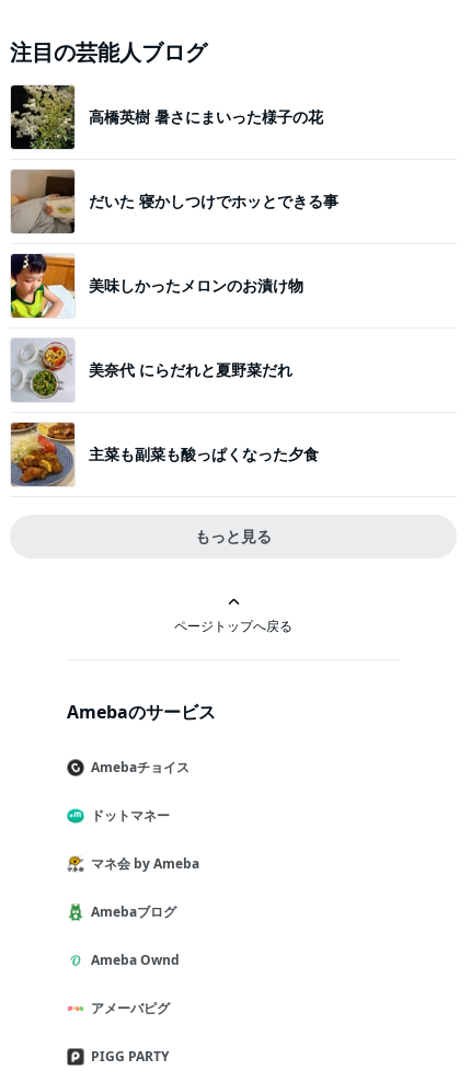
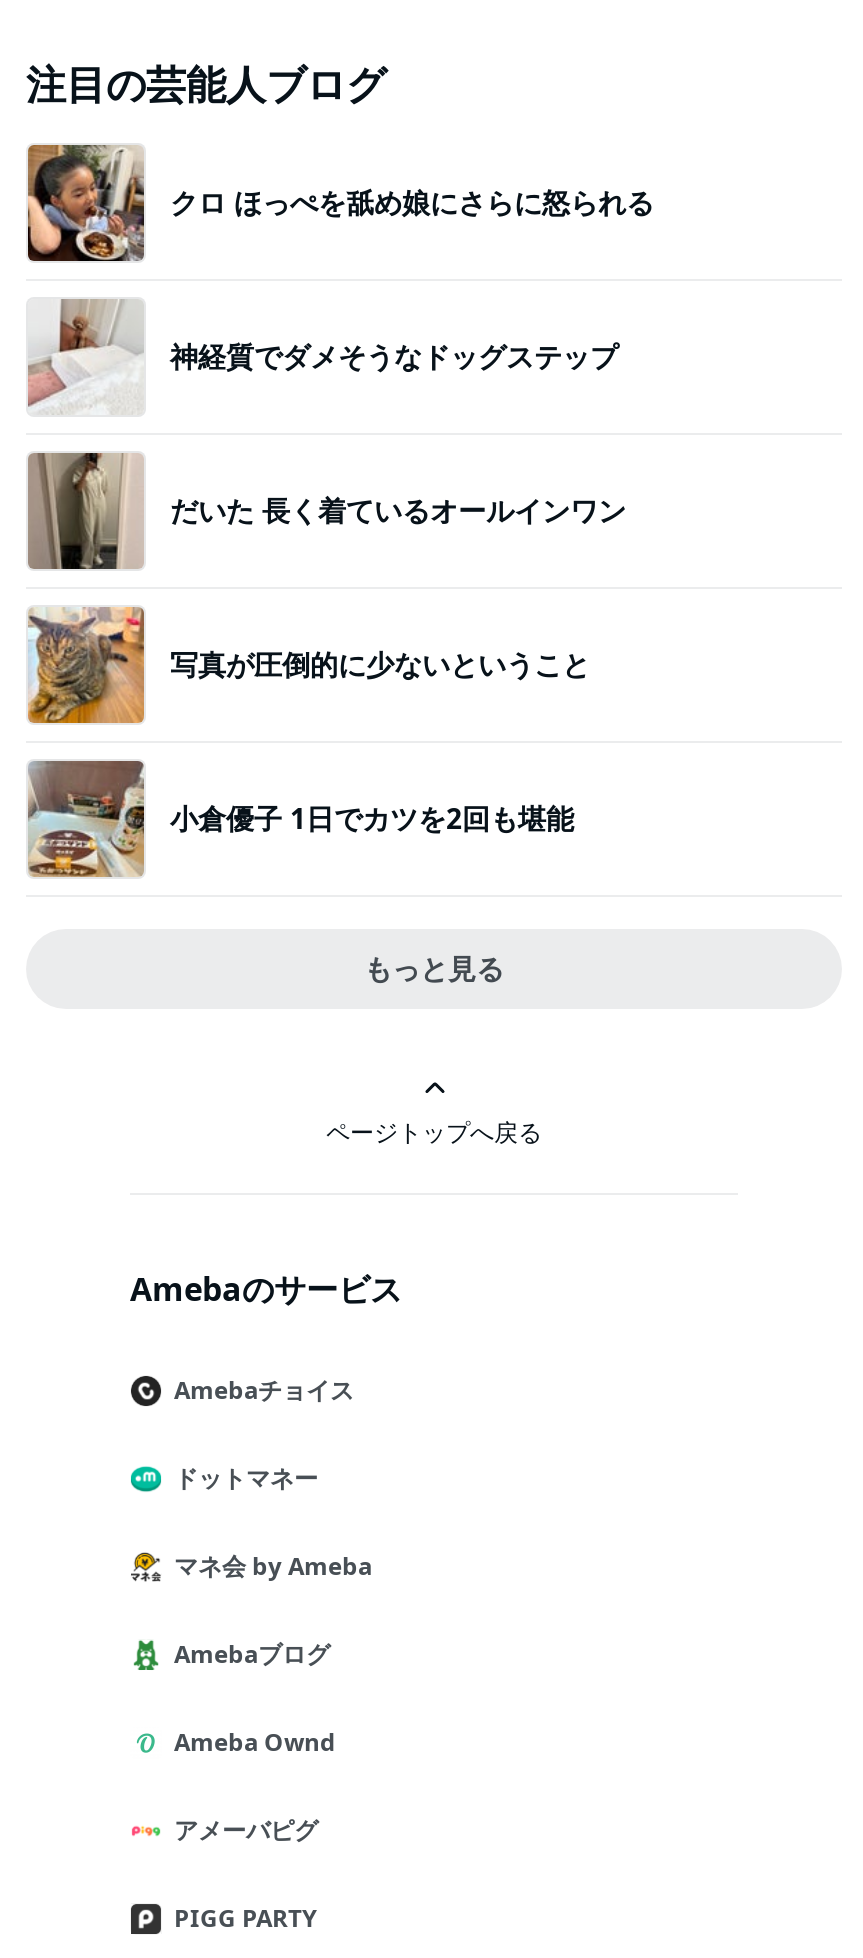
[10,84,323,150] [image] | 高橋英樹 暑さにまいった様子の花 -> [26,143,654,263] [image] | クロ ほっぺを舐め娘にさらに怒られる
[10,170,338,234] [image] | だいた 寝かしつけでホッとできる事 -> [26,301,618,415] [image] | 神経質でダメそうなドッグステップ
[10,253,303,319] [image] | 美味しかったメロンのお漬け物 -> [26,451,626,571] [image] | だいた 長く着ているオールインワン
[11,338,292,402] [image] | 美奈代 にらだれと夏野菜だれ -> [26,605,590,725] [image] | 写真が圧倒的に少ないということ
[11,422,319,486] [image] | 主菜も副菜も酸っぱくなった夕食 -> [26,759,574,879] [image] | 小倉優子 1日でカツを2回も堪能

